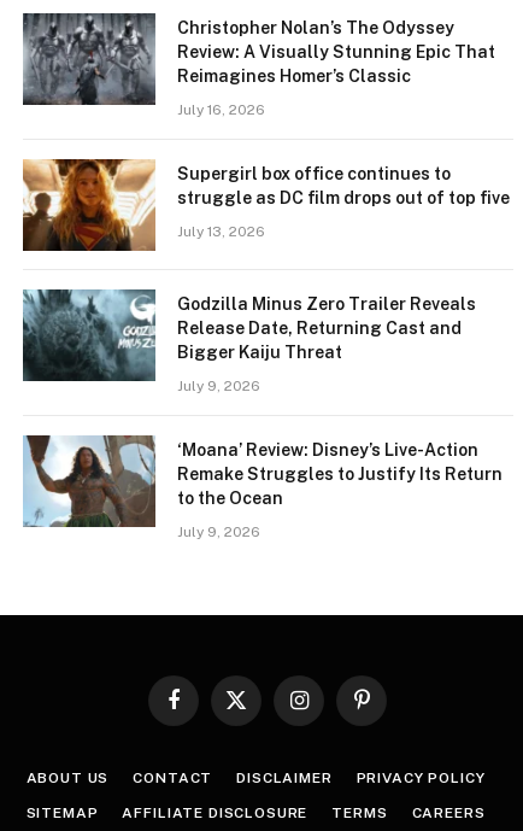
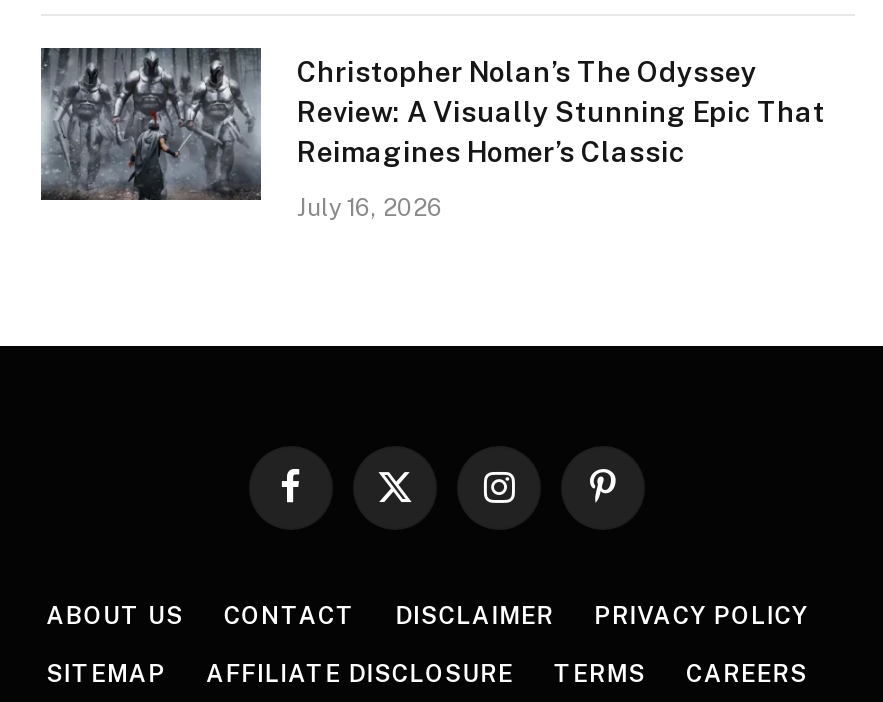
[22,158,510,252] [image] | Supergirl box office continues to | struggle as DC film drops out of top five | July 13, 2026 -> none
[22,288,503,540] [image] | Godzilla Minus Zero Trailer Reveals | Release Date, Returning Cast and | Bigger Kaiju Threat | July 9, 2026 | ‘Moana’ Review: Disney’s Live-Action | Remake Struggles to Justify Its Return | to the Ocean | July 9, 2026 -> none
[23,435,155,527] [image] -> none

